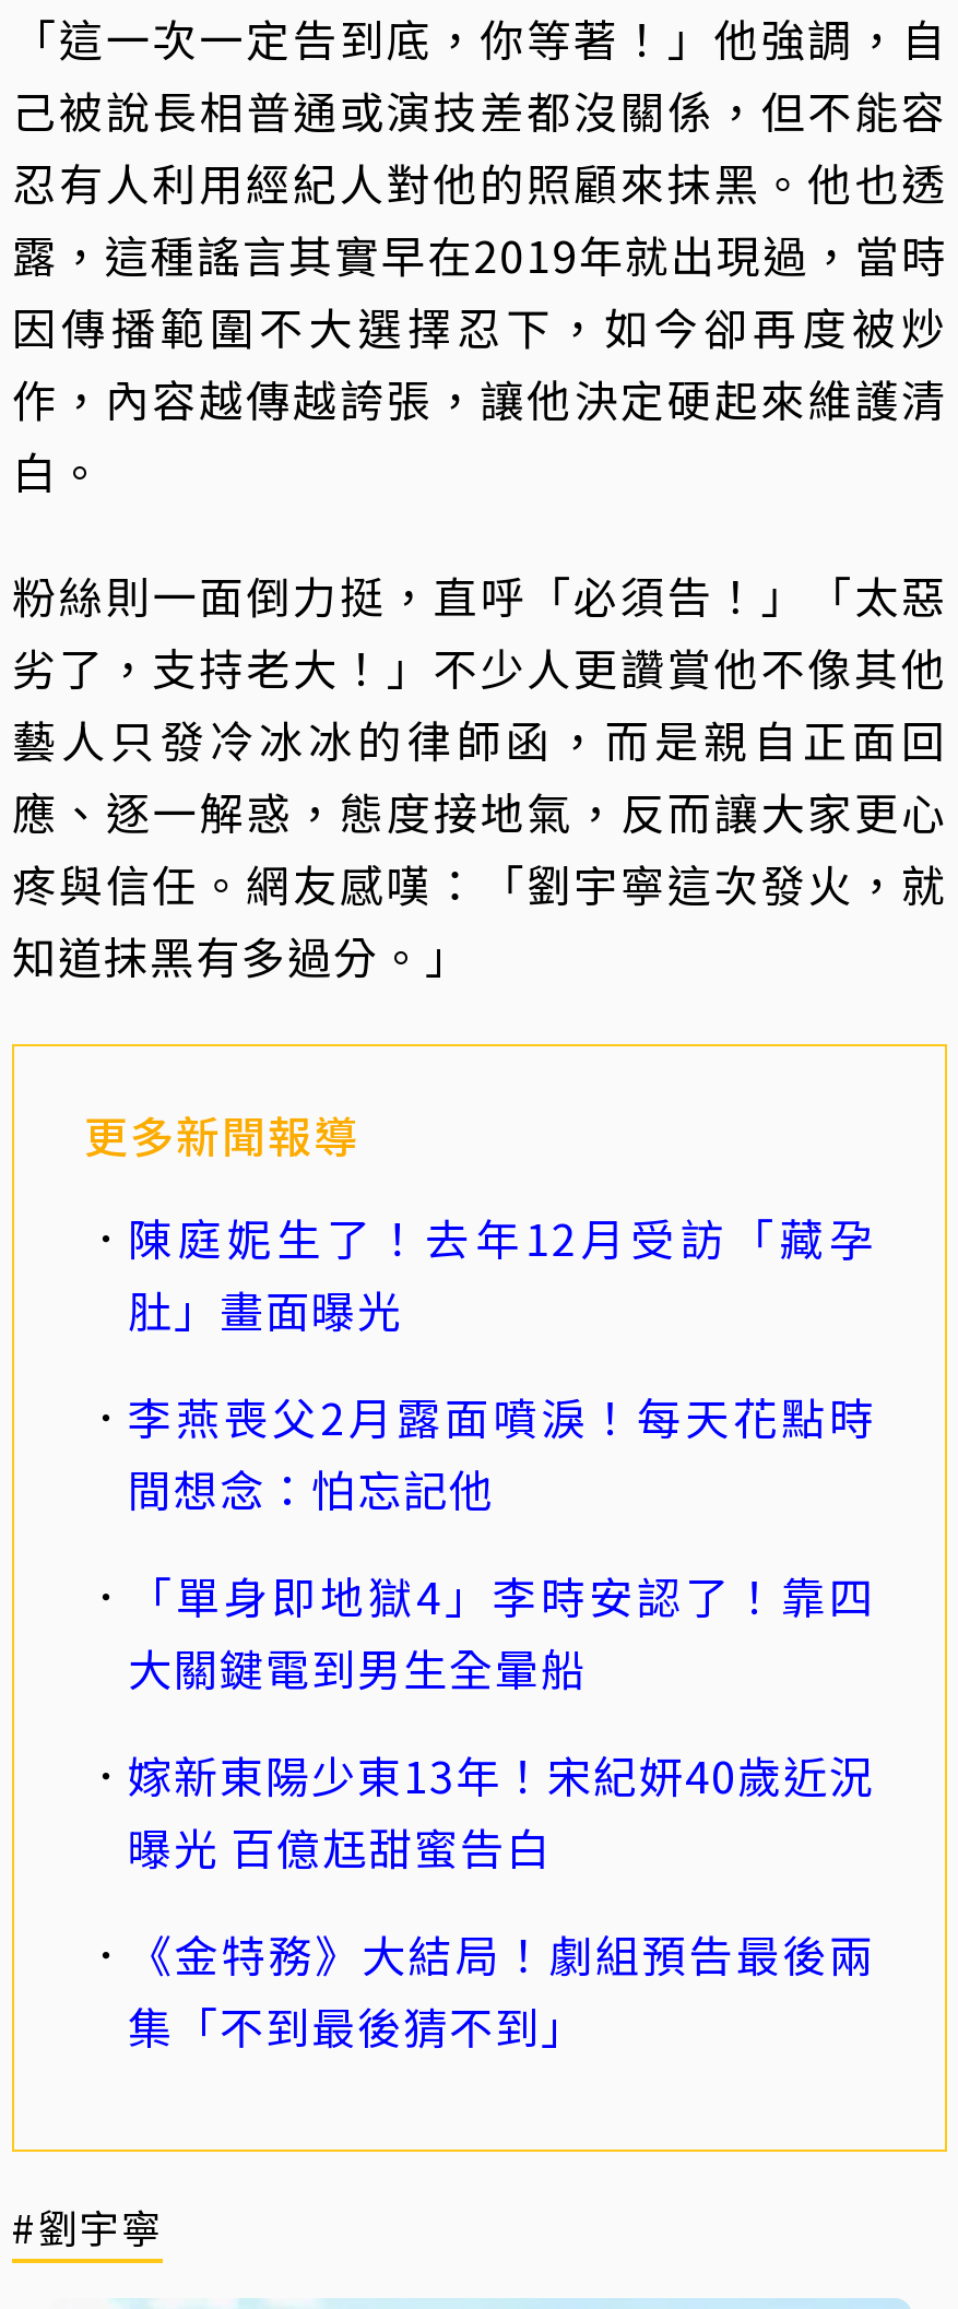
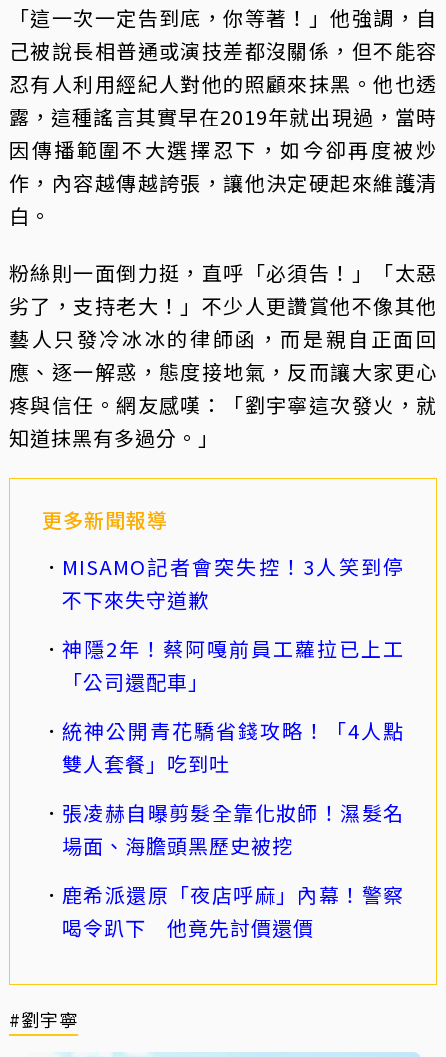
[128,1206,875,1341] 陳庭妮生了！去年12月受訪「藏孕 | 肚」畫面曝光 -> [62,552,404,614] MISAMO記者會突失控！3人笑到停 | 不下來失守道歉
[128,1385,875,1520] 李燕喪父2月露面噴淚！每天花點時 | 間想念：怕忘記他 -> [62,634,404,696] 神隱2年！蔡阿嘎前員工蘿拉已上工 | 「公司還配車」
[128,1564,875,1700] 「單身即地獄4」李時安認了！靠四 | 大關鍵電到男生全暈船 -> [62,716,404,778] 統神公開青花驕省錢攻略！「4人點 | 雙人套餐」吃到吐
[128,1743,875,1879] 嫁新東陽少東13年！宋紀妍40歲近況 | 曝光 百億尪甜蜜告白 -> [62,798,404,860] 張凌赫自曝剪髮全靠化妝師！濕髮名 | 場面、海膽頭黑歷史被挖
[128,1922,875,2058] 《金特務》大結局！劇組預告最後兩 | 集「不到最後猜不到」 -> [62,880,404,942] 鹿希派還原「夜店呼麻」內幕！警察 | 喝令趴下 他竟先討價還價

